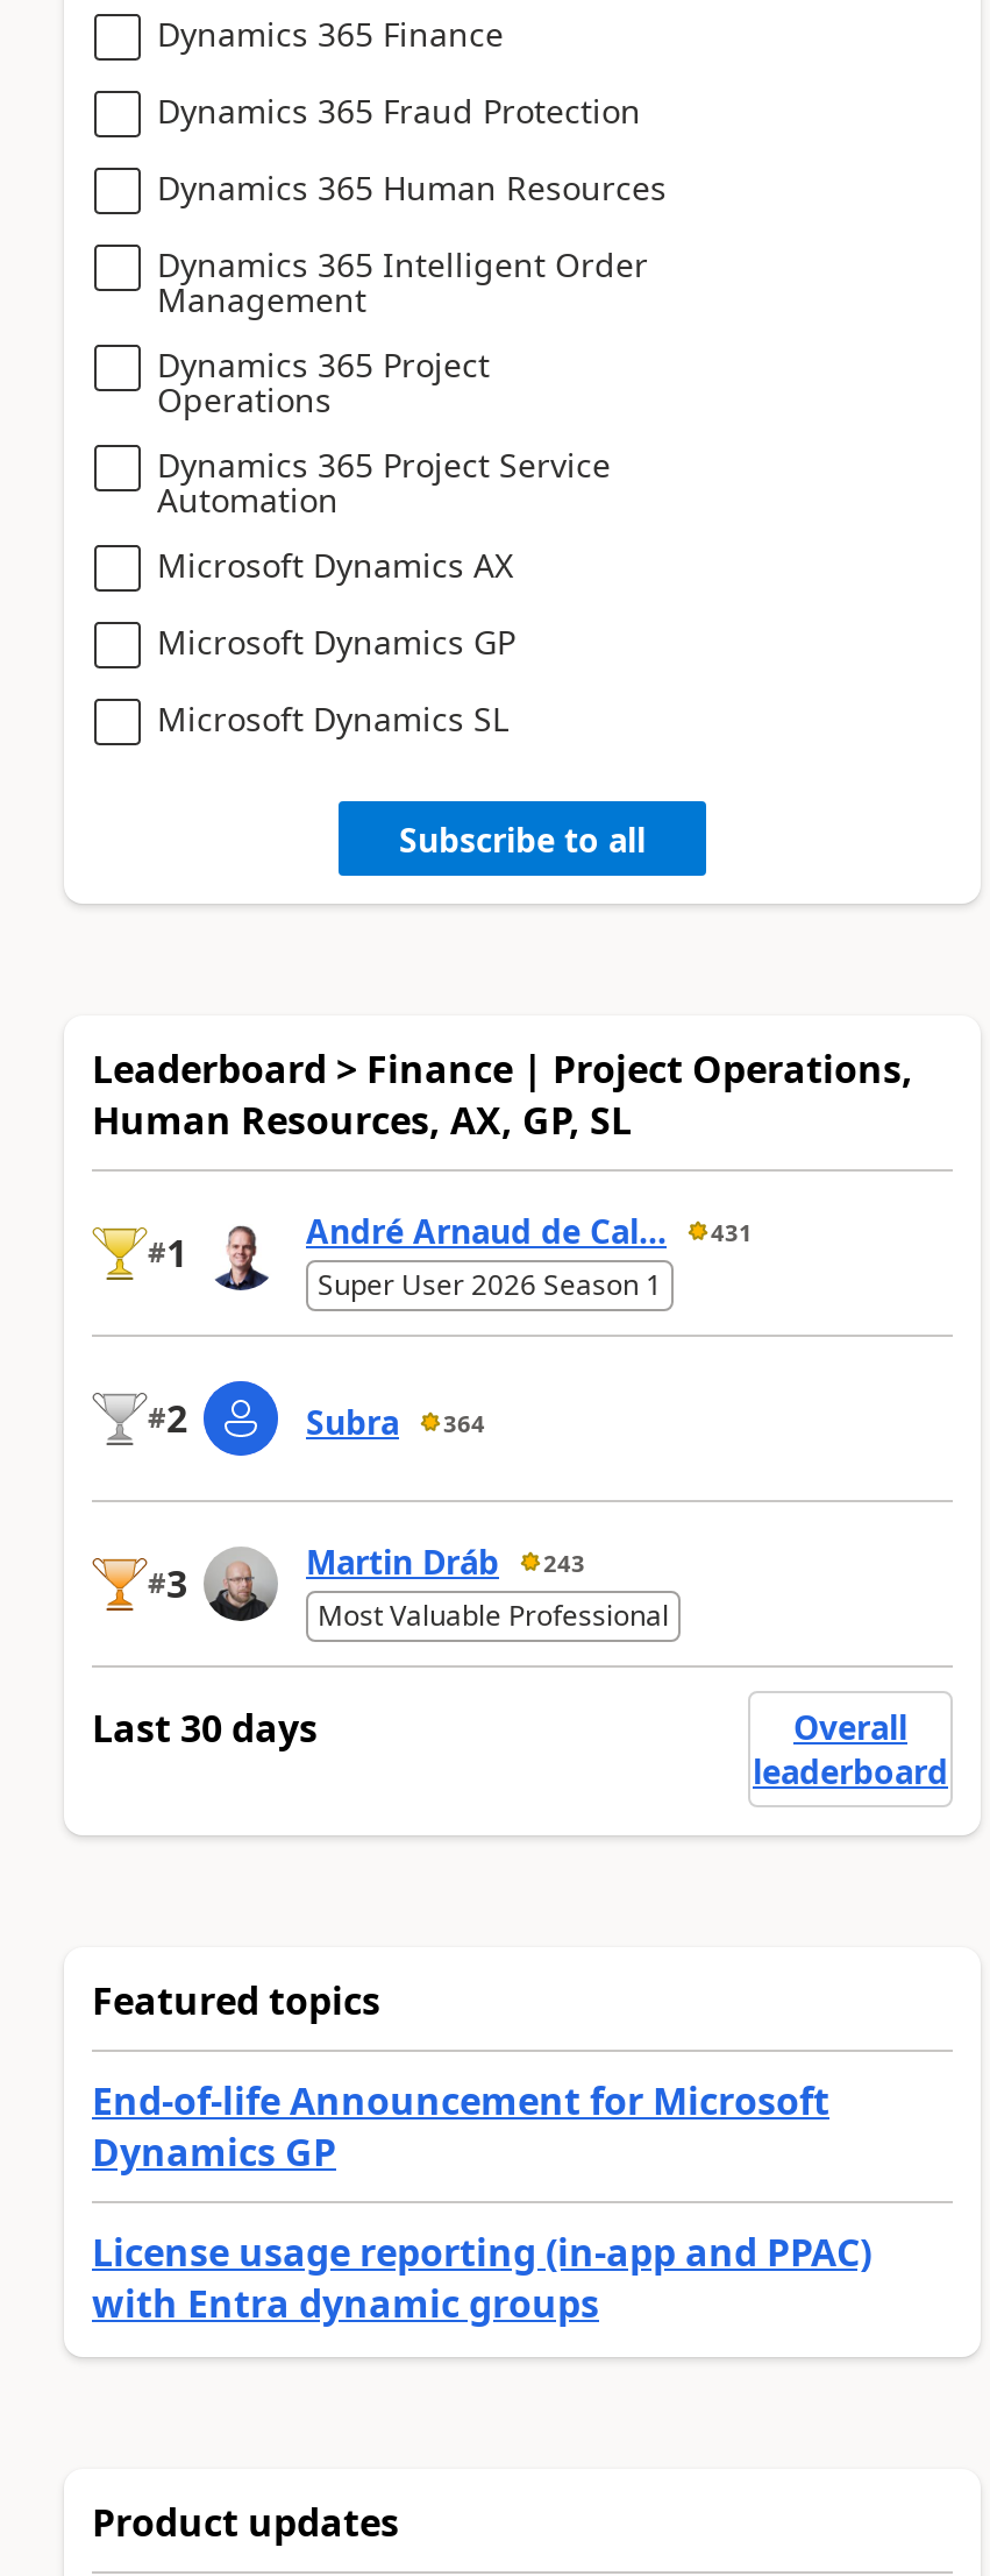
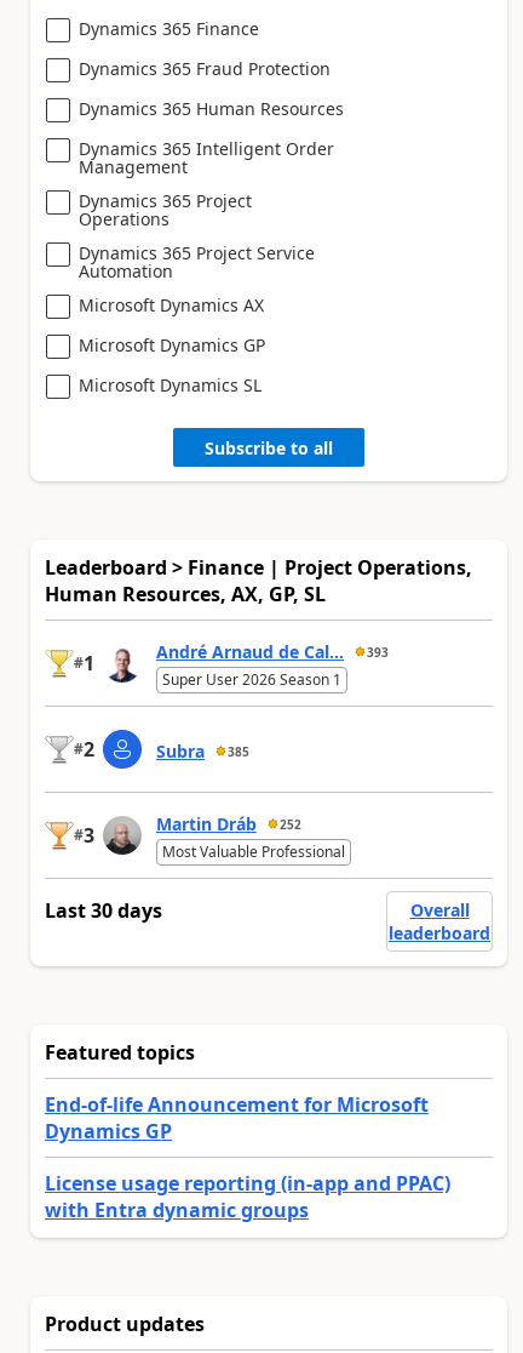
[306,1209,753,1254] André Arnaud de Cal... 431 -> [156,640,389,663] André Arnaud de Cal... 393
[306,1400,485,1445] Subra 364 -> [156,740,249,763] Subra 385
[306,1540,585,1584] Martin Dráb 243 -> [156,813,301,836] Martin Dráb 252

